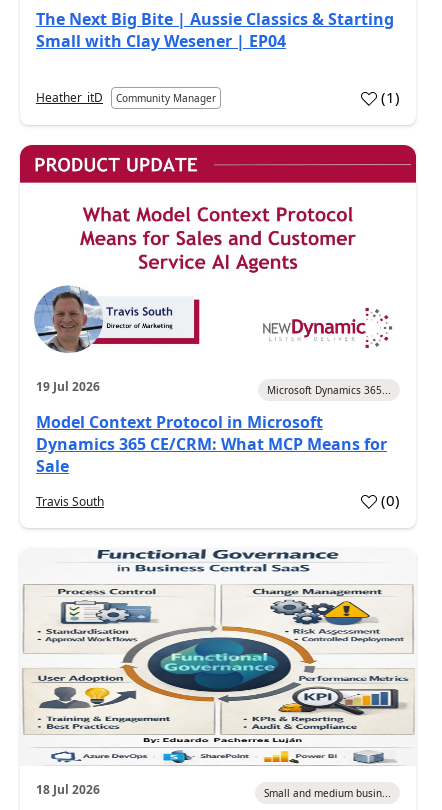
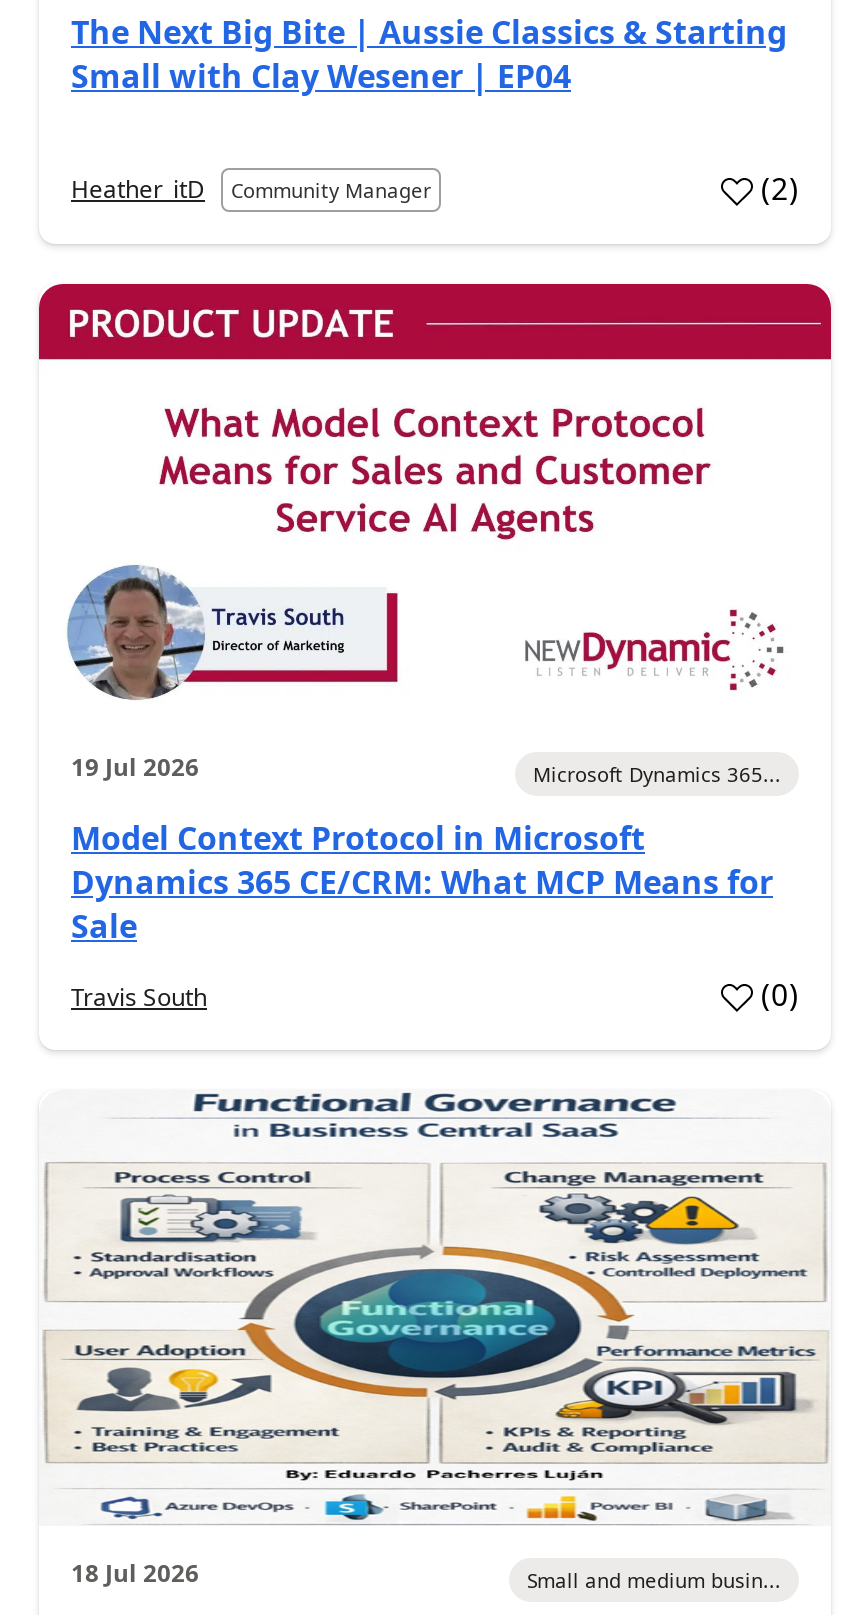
[381,87,400,107] (1) -> [761,168,799,208] (2)

